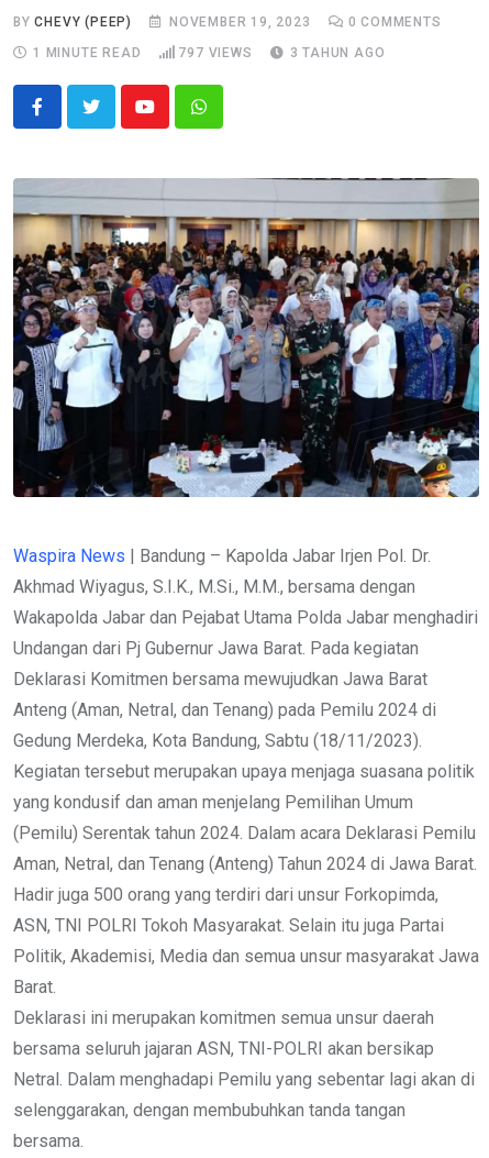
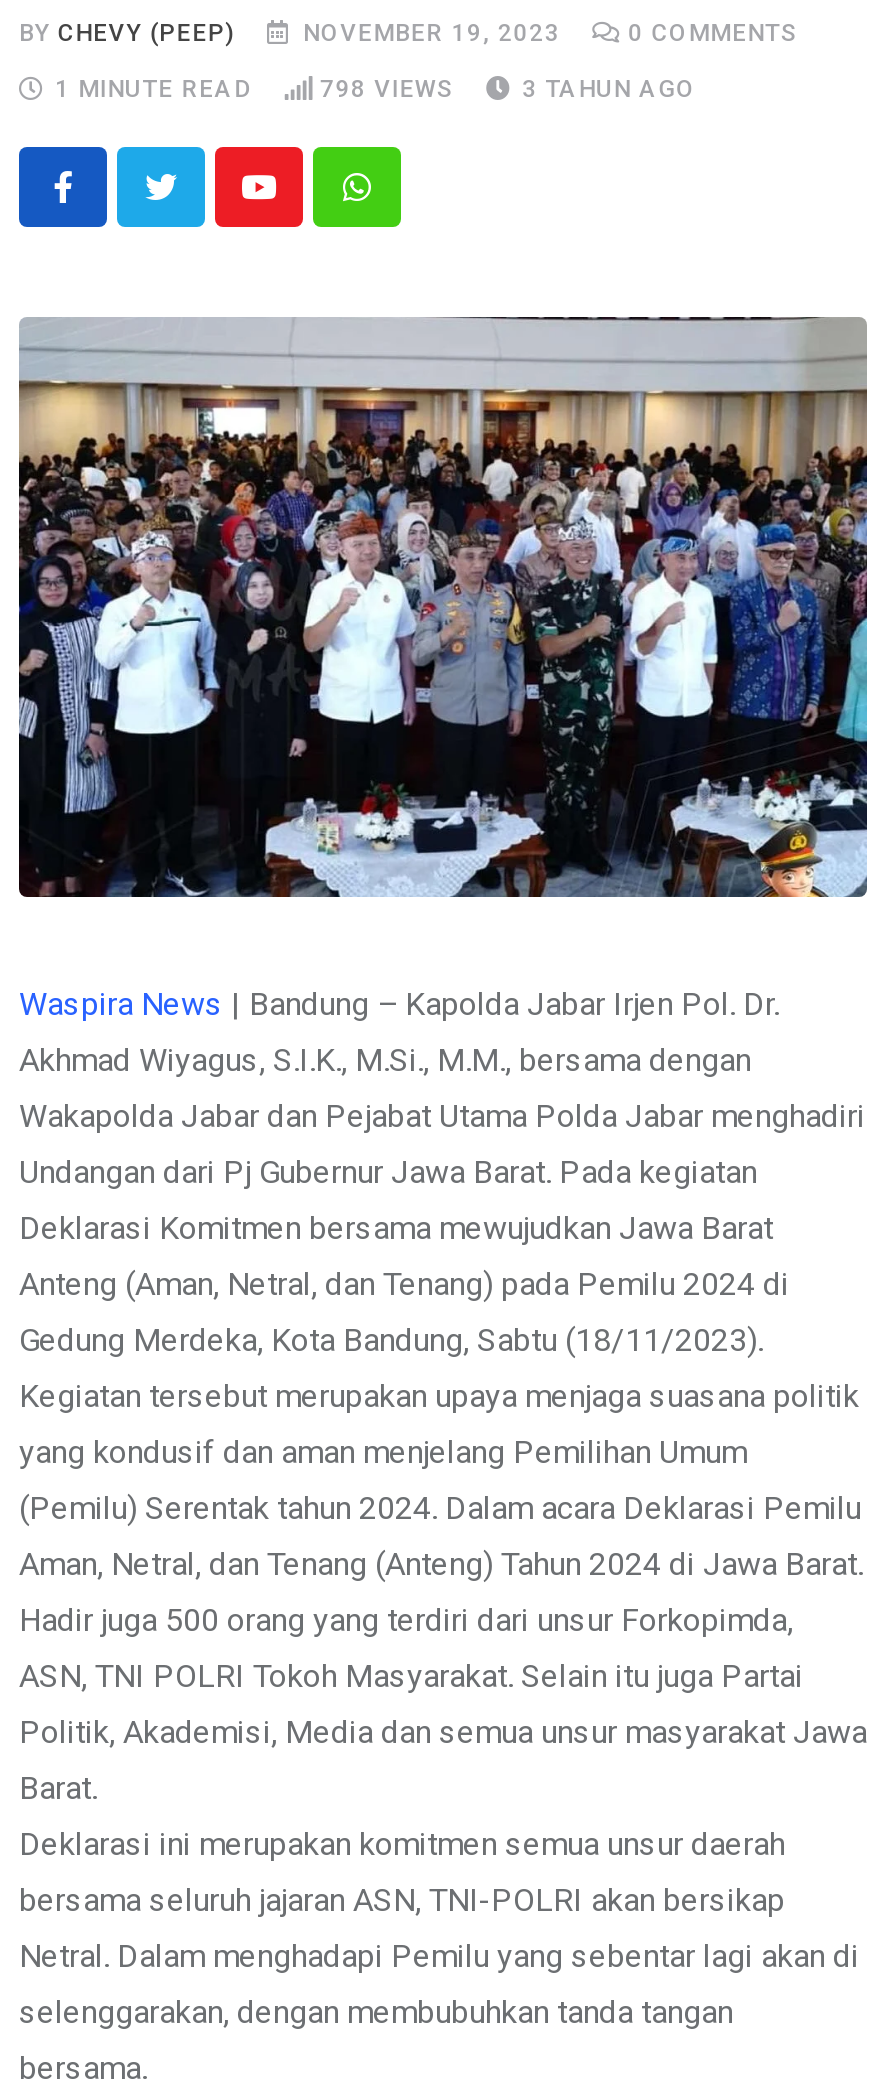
[178,45,252,61] 797 VIEWS -> [320,75,454,103] 798 VIEWS

